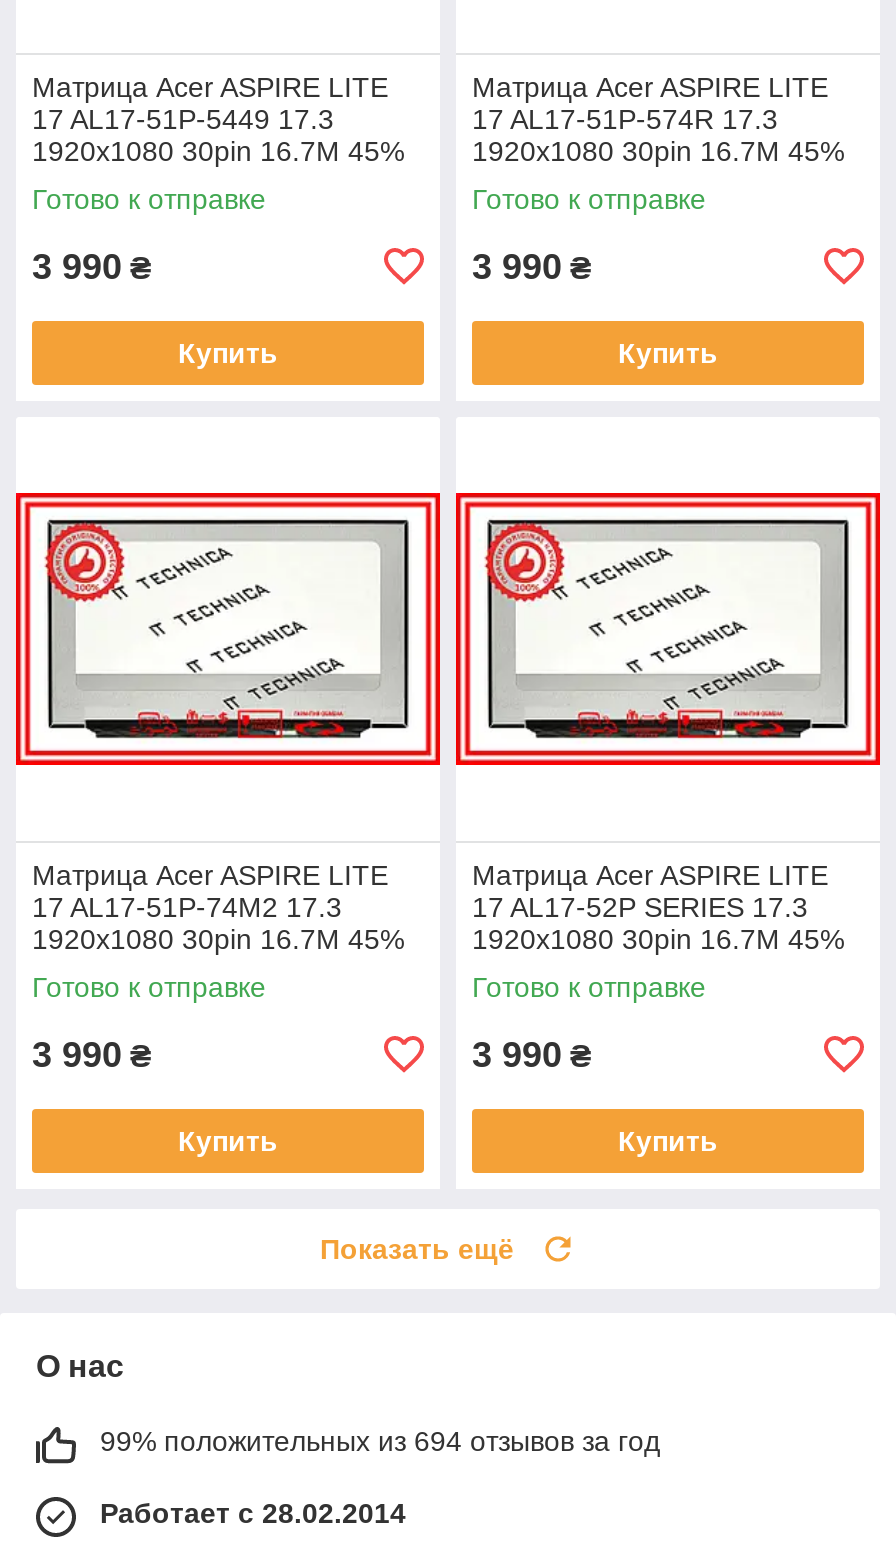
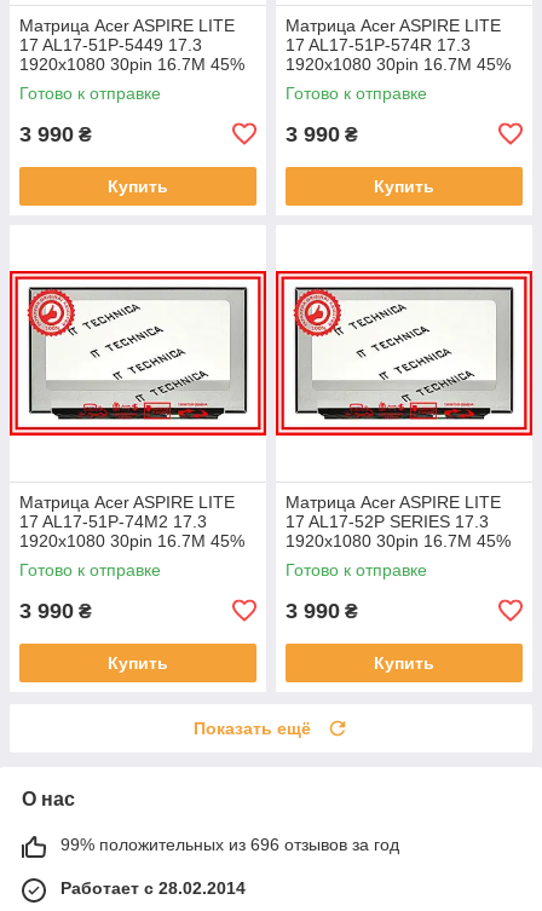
[100,1425,660,1457] 99% положительных из 694 отзывов за год -> [60,835,399,854] 99% положительных из 696 отзывов за год

